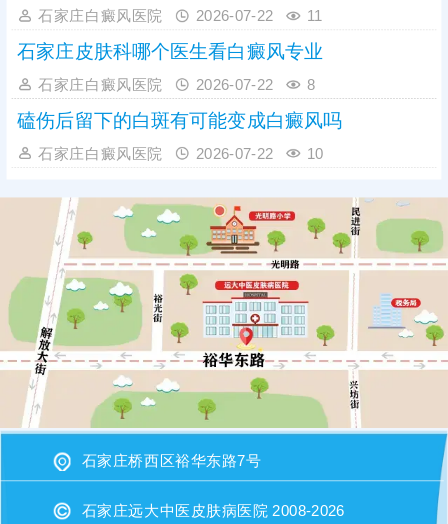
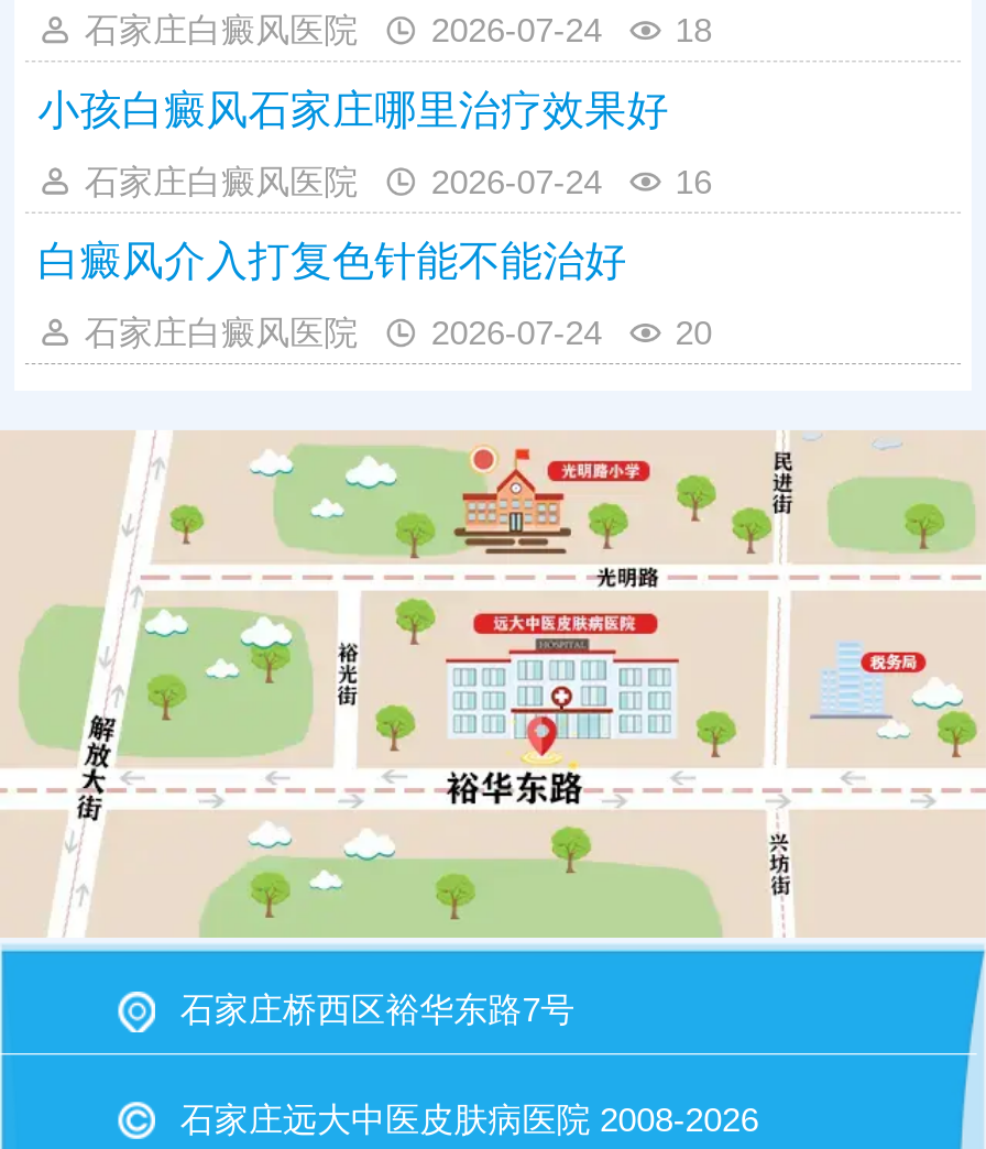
[196,7,322,24] 2026-07-22 | 11 -> [431,11,712,48] 2026-07-24 | 18
[17,41,323,62] 石家庄皮肤科哪个医生看白癜风专业 -> [38,85,669,133] 小孩白癜风石家庄哪里治疗效果好
[196,76,315,93] 2026-07-22 | 8 -> [431,163,712,199] 2026-07-24 | 16
[17,109,342,131] 磕伤后留下的白斑有可能变成白癜风吗 -> [38,236,627,284] 白癜风介入打复色针能不能治好
[196,145,273,161] 2026-07-22 -> [431,314,602,351] 2026-07-24
[307,145,323,161] 10 -> [675,314,712,351] 20

